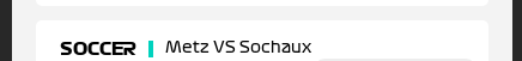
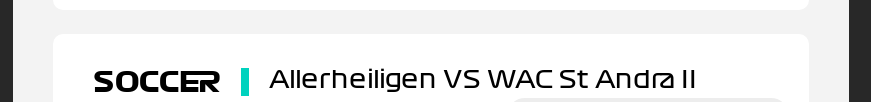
[165,41,311,55] Metz VS Sochaux -> [269,68,697,92] Allerheiligen VS WAC St Andra II

